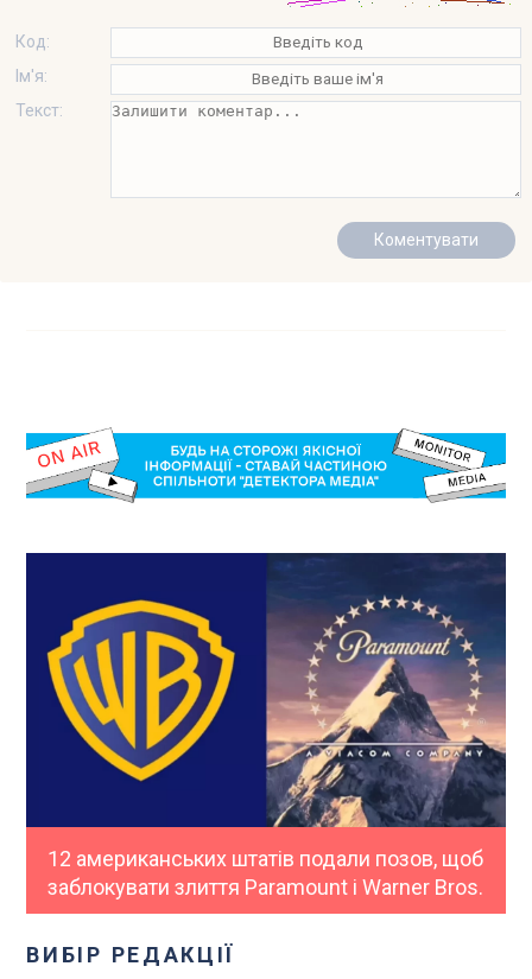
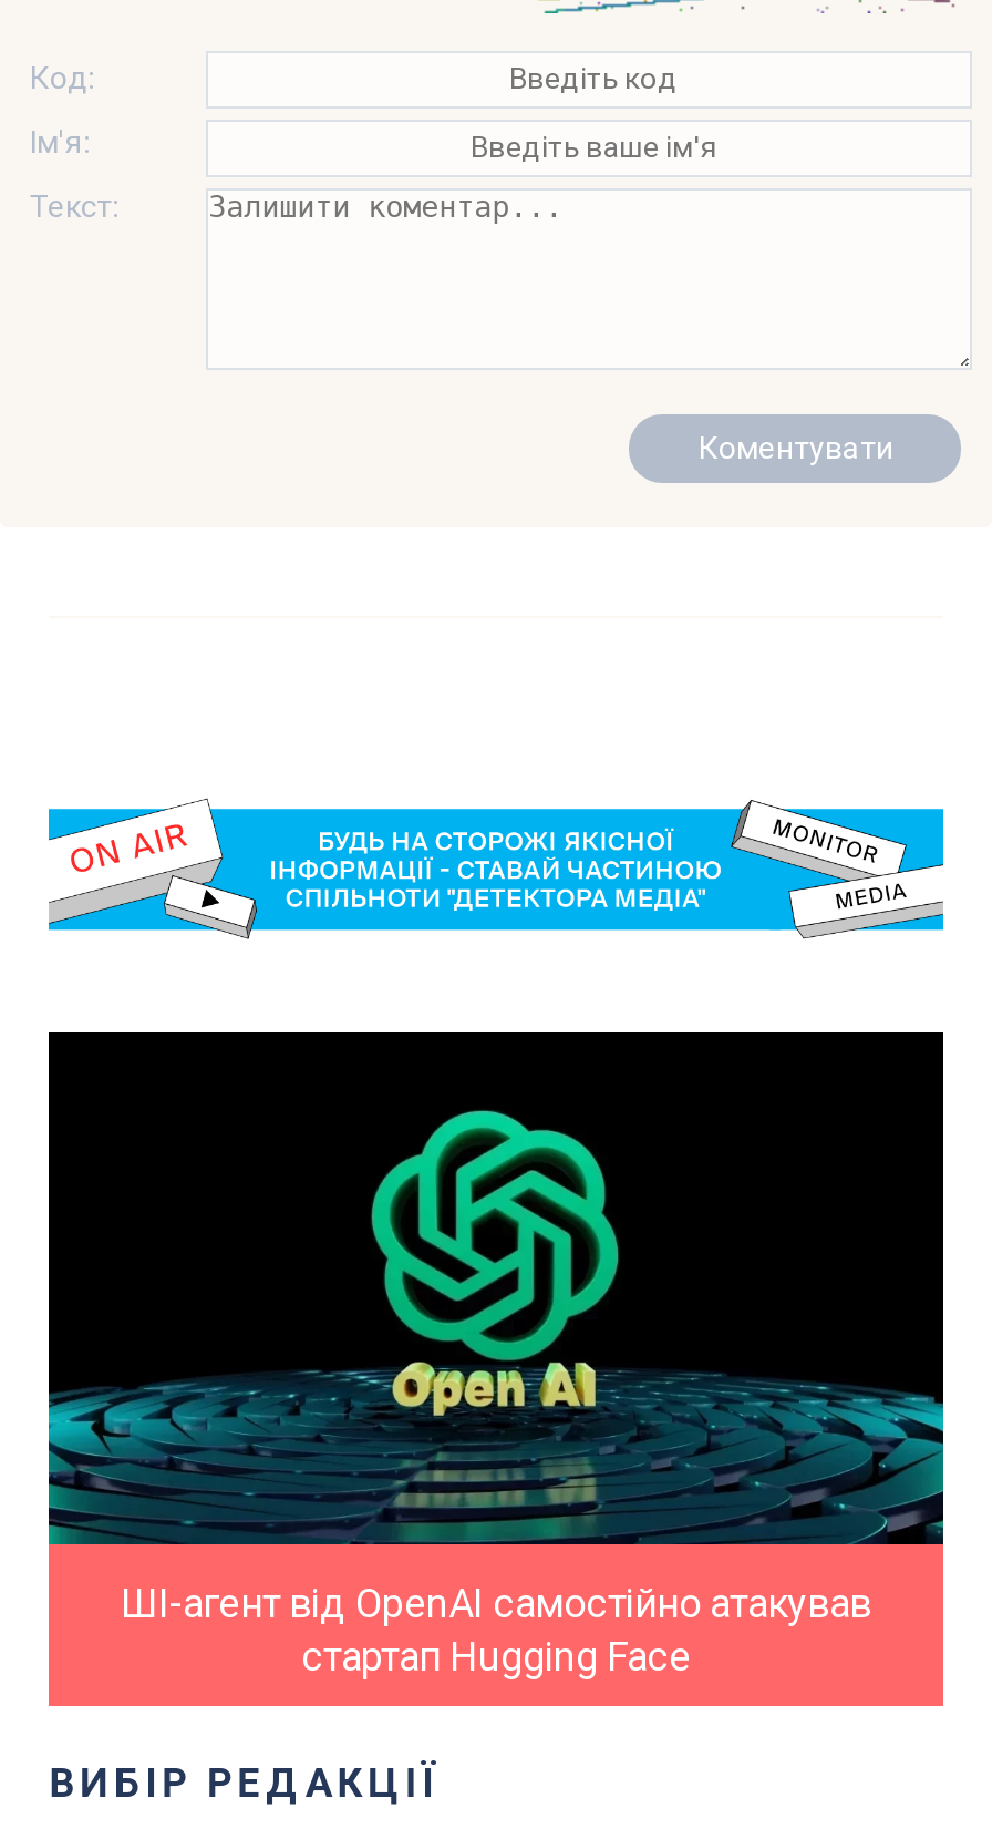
[25,552,507,899] [image] | 12 американських штатів подали позов, щоб | заблокувати злиття Paramount і Warner Bros. -> [46,1030,945,1678] [image] | ШІ-агент від OpenAI самостійно атакував | стартап Hugging Face

